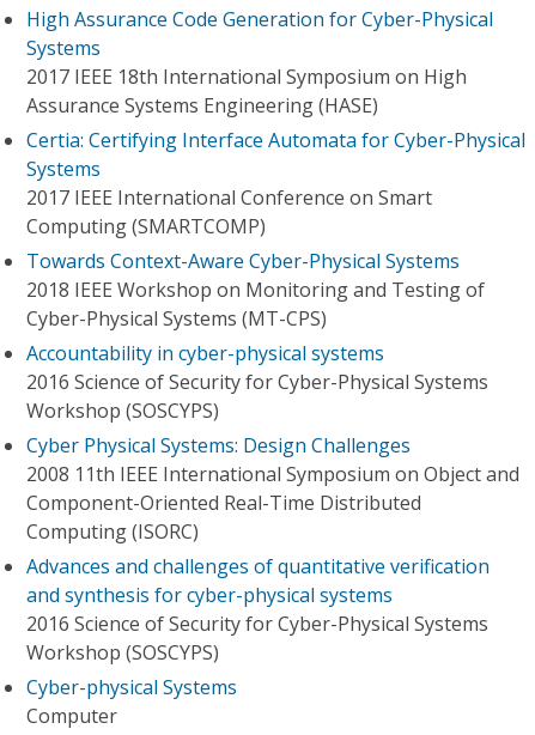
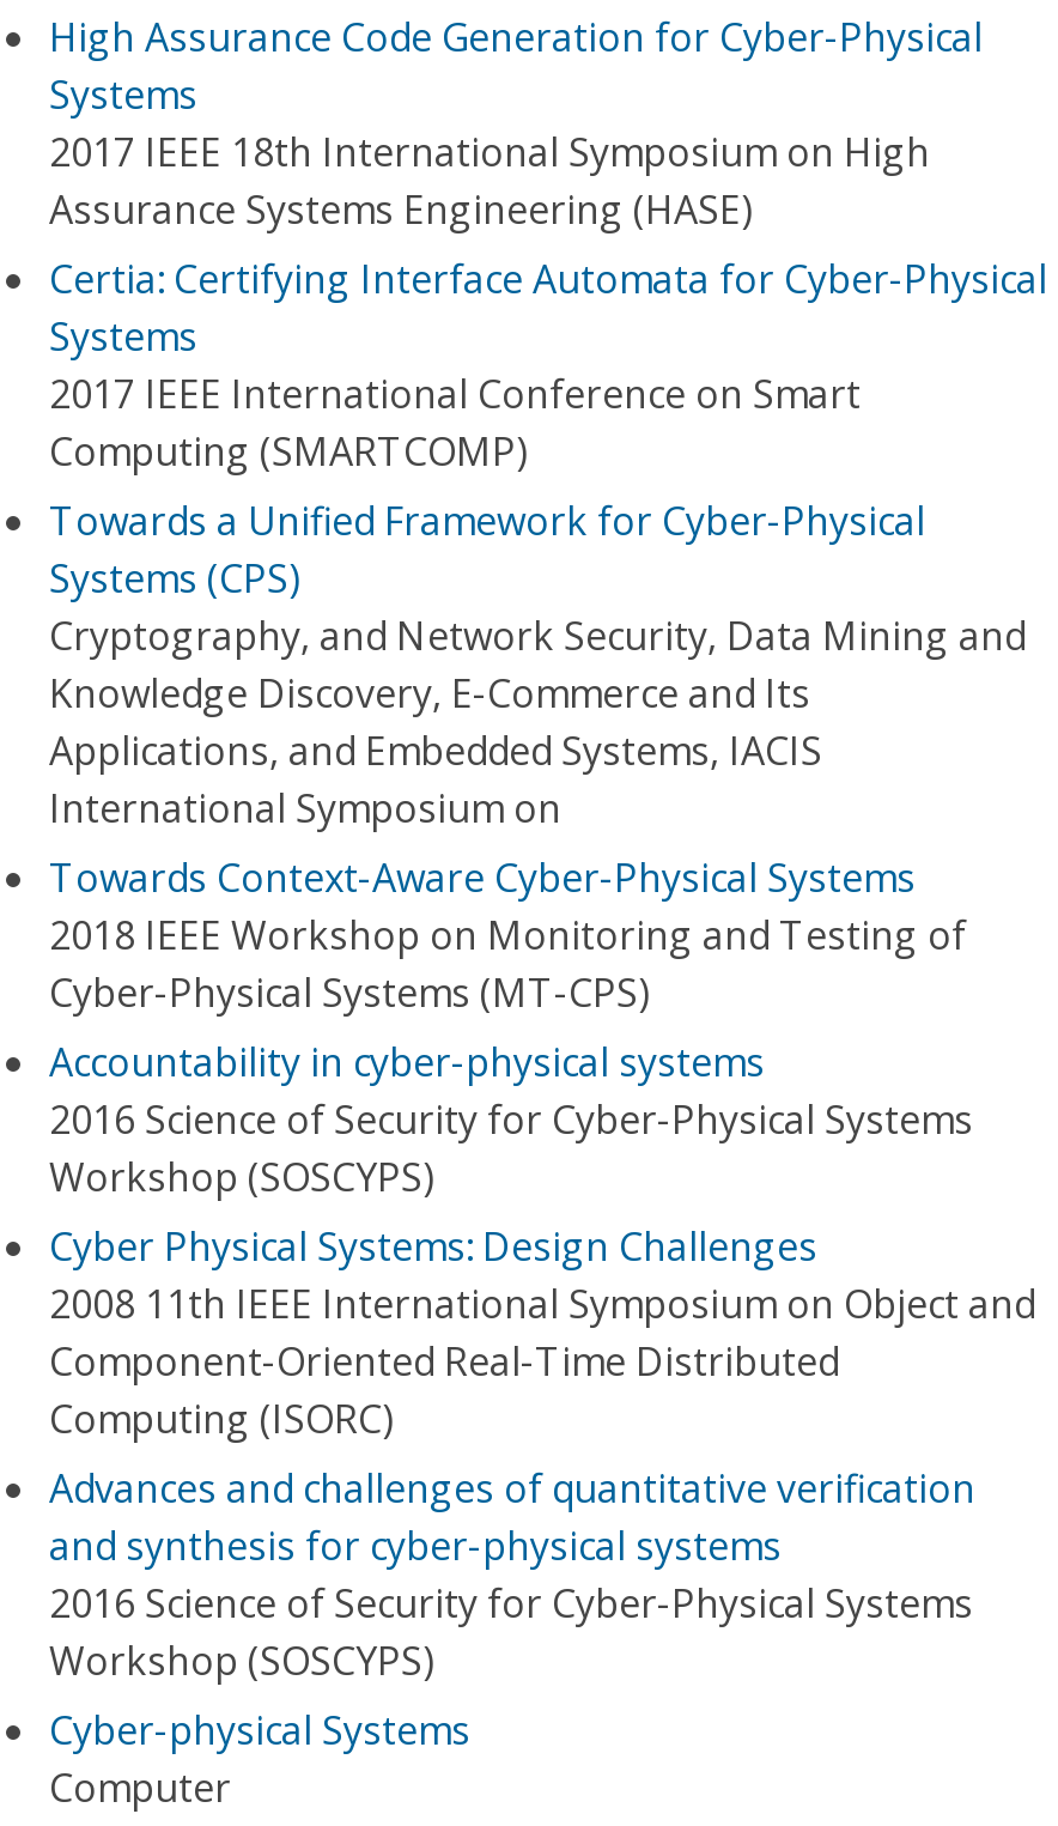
none -> [49,495,1026,835] Towards a Unified Framework for Cyber-Physical | Systems (CPS) | Cryptography, and Network Security, Data Mining and | Knowledge Discovery, E-Commerce and Its | Applications, and Embedded Systems, IACIS | International Symposium on

